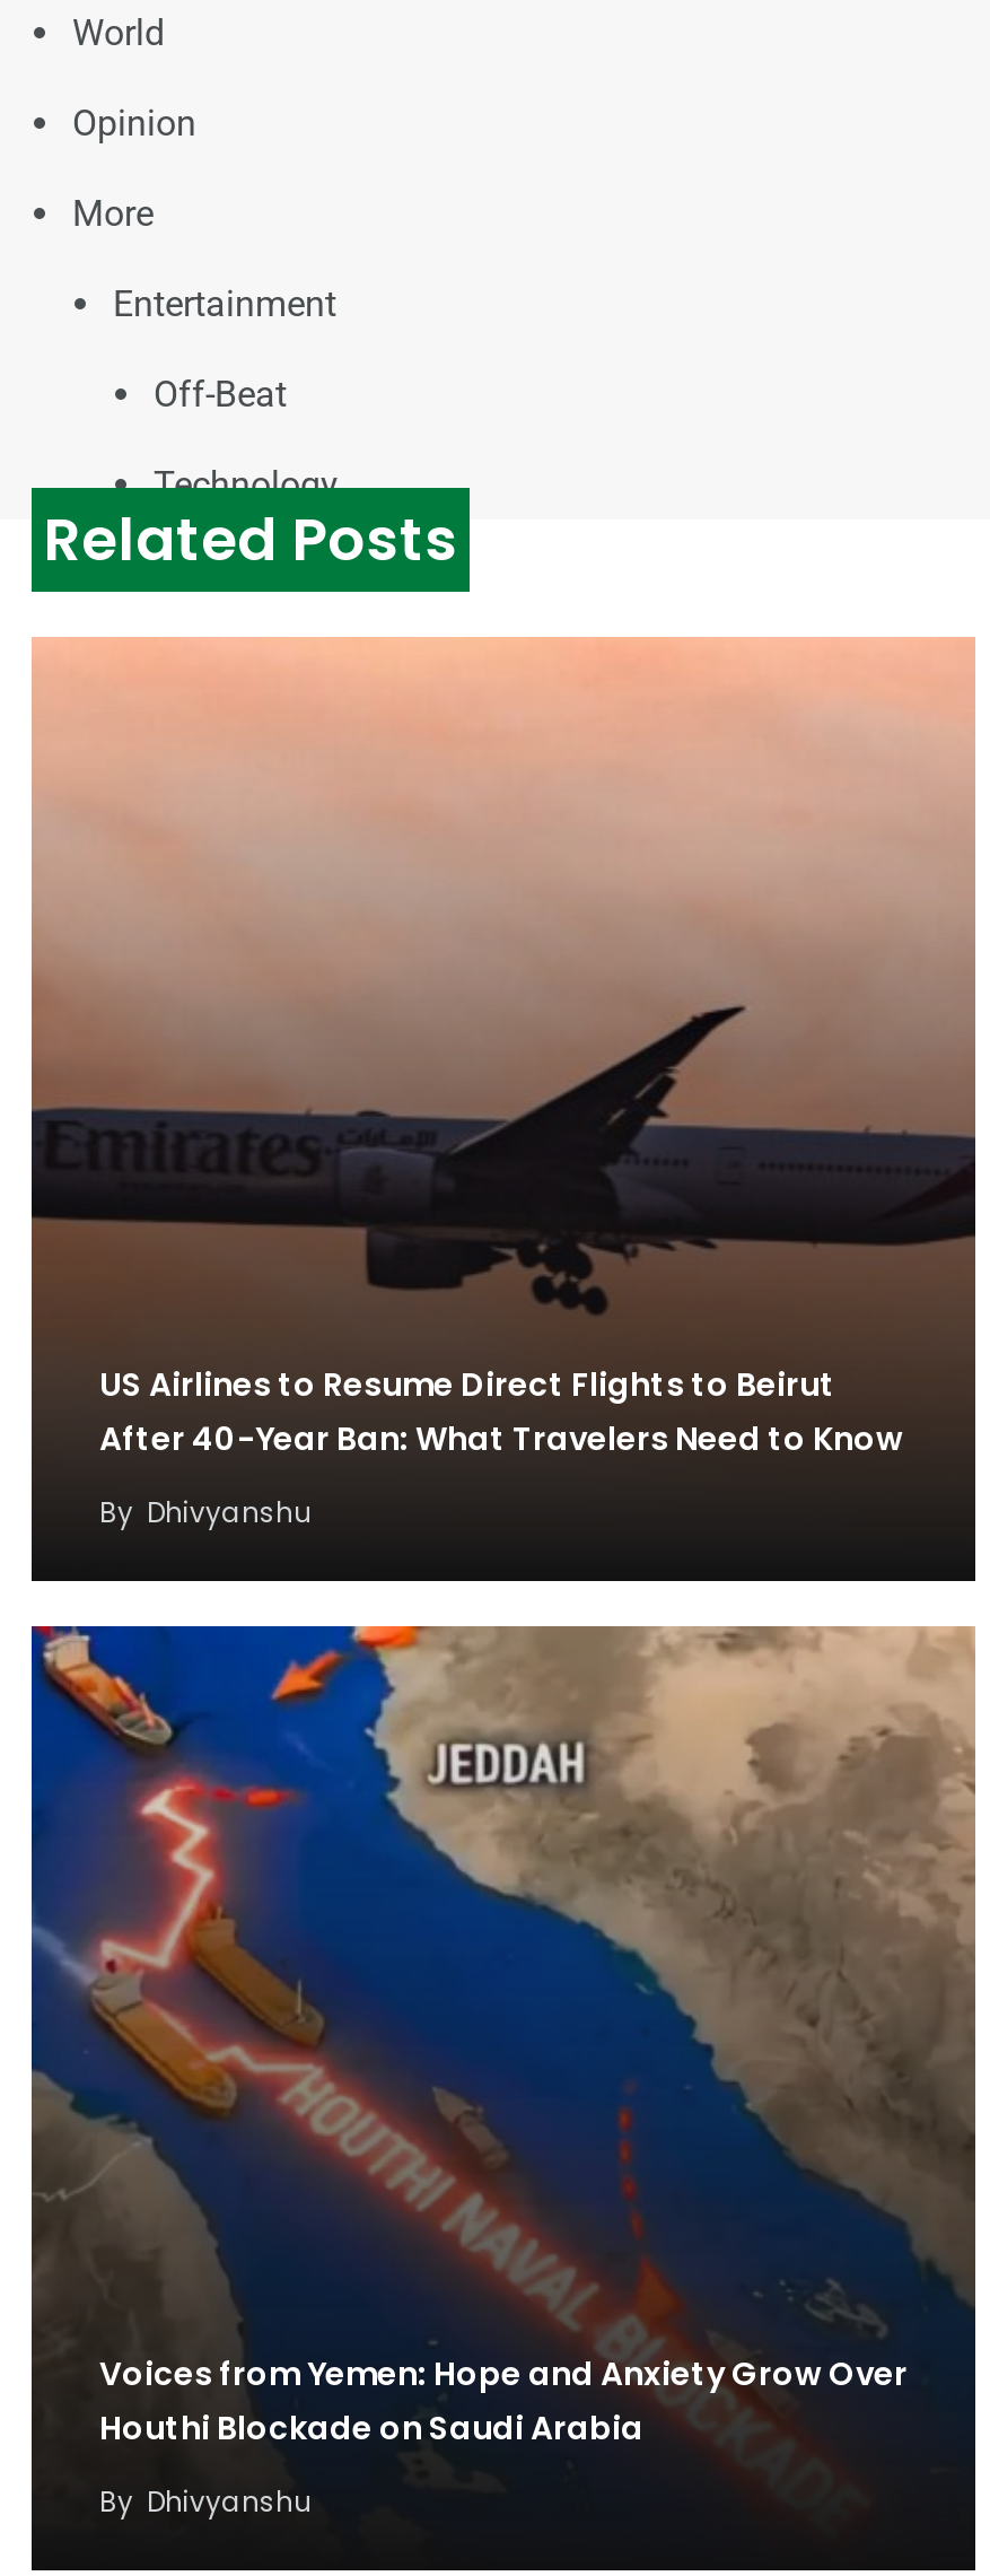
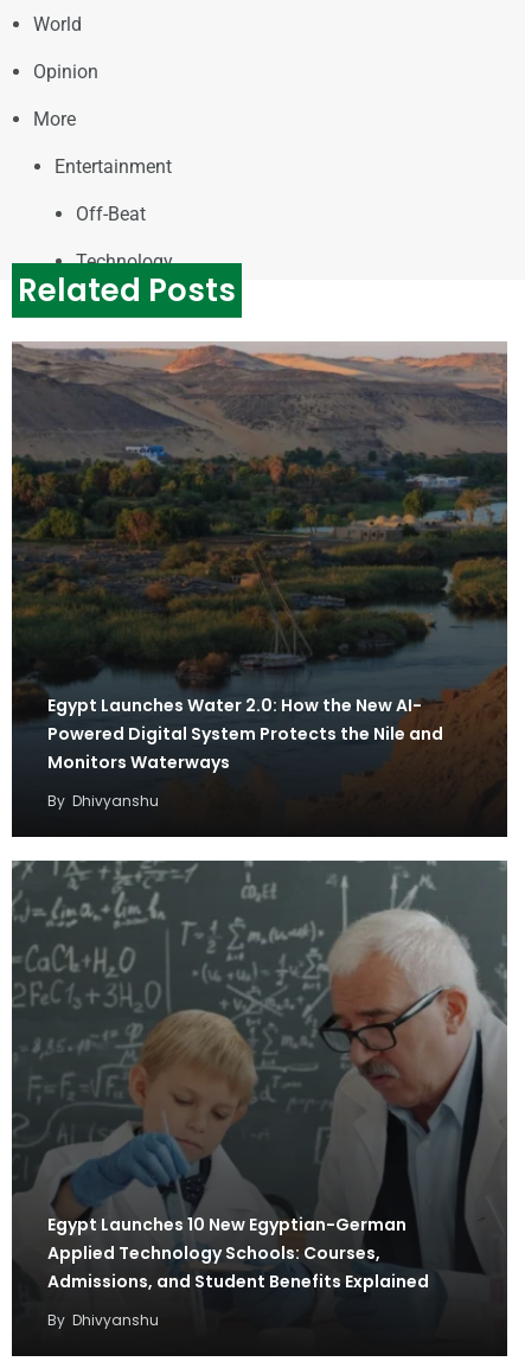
[29,637,978,1462] [image] | US Airlines to Resume Direct Flights to Beirut | After 40-Year Ban: What Travelers Need to Know -> [11,341,508,774] [image] | Egypt Launches Water 2.0: How the New AI- | Powered Digital System Protects the Nile and | Monitors Waterways
[29,1624,978,2451] [image] | Voices from Yemen: Hope and Anxiety Grow Over | Houthi Blockade on Saudi Arabia -> [11,859,508,1293] [image] | Egypt Launches 10 New Egyptian-German | Applied Technology Schools: Courses, | Admissions, and Student Benefits Explained

